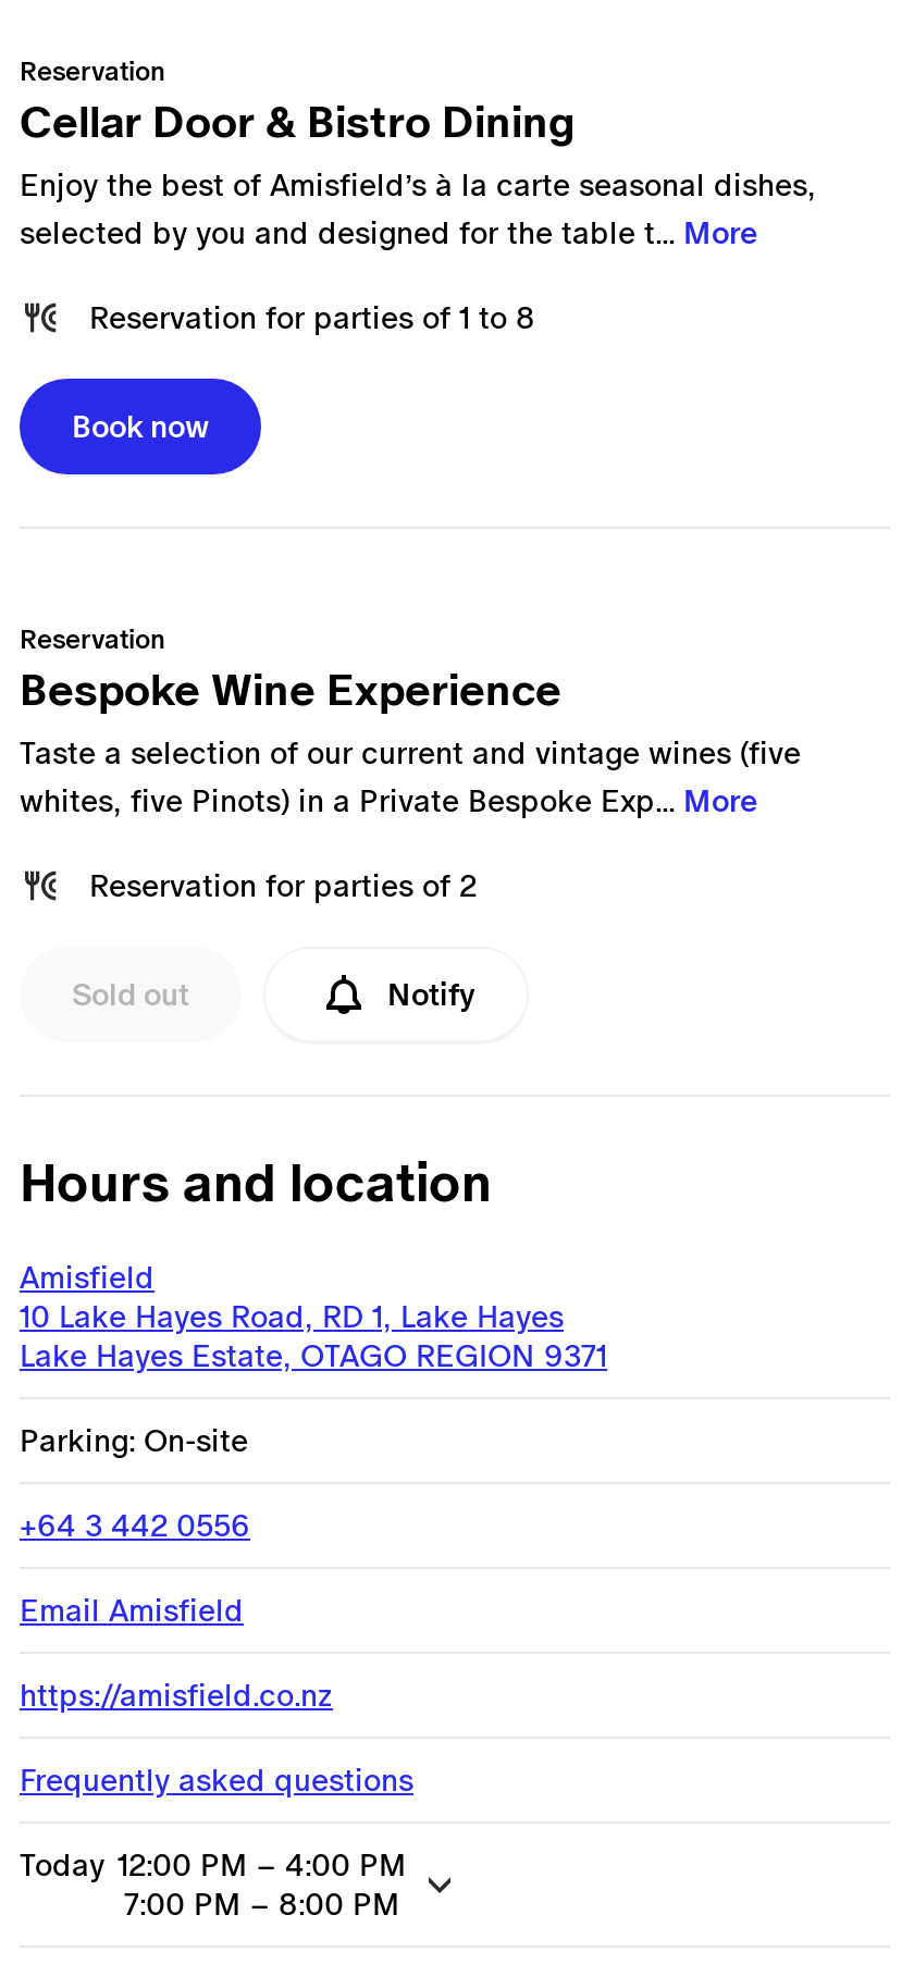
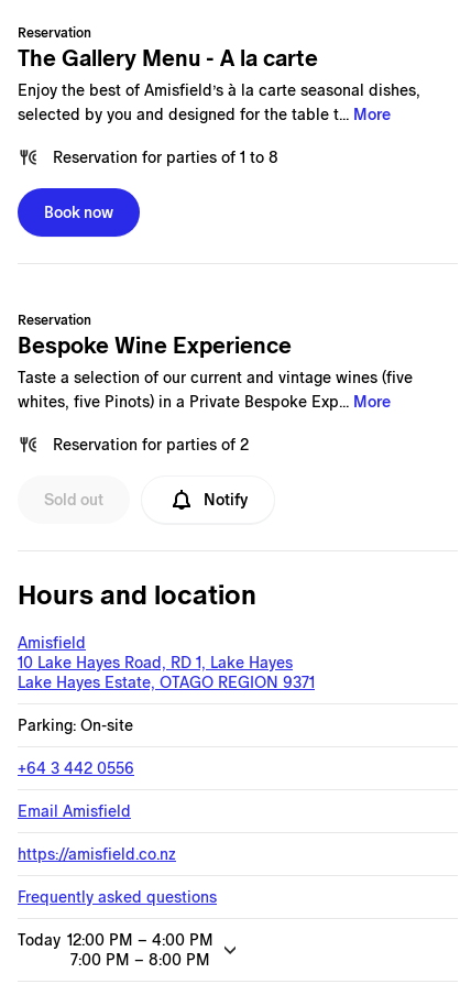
[20,96,574,148] Cellar Door & Bistro Dining -> [18,45,318,72] The Gallery Menu - A la carte

